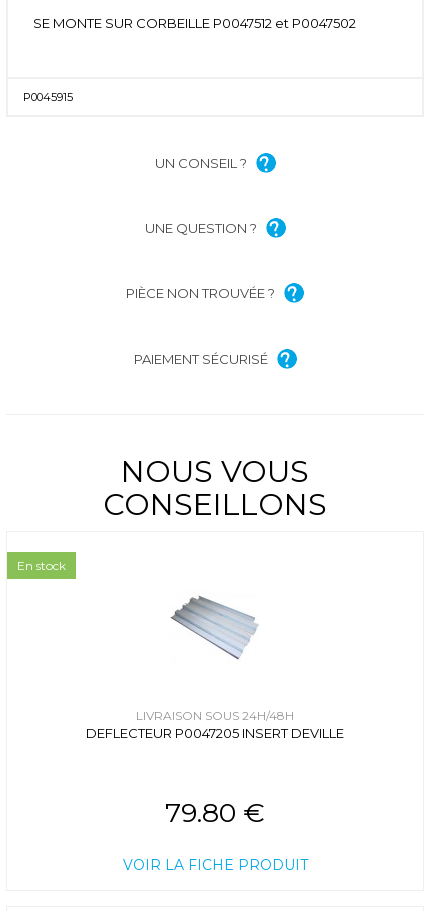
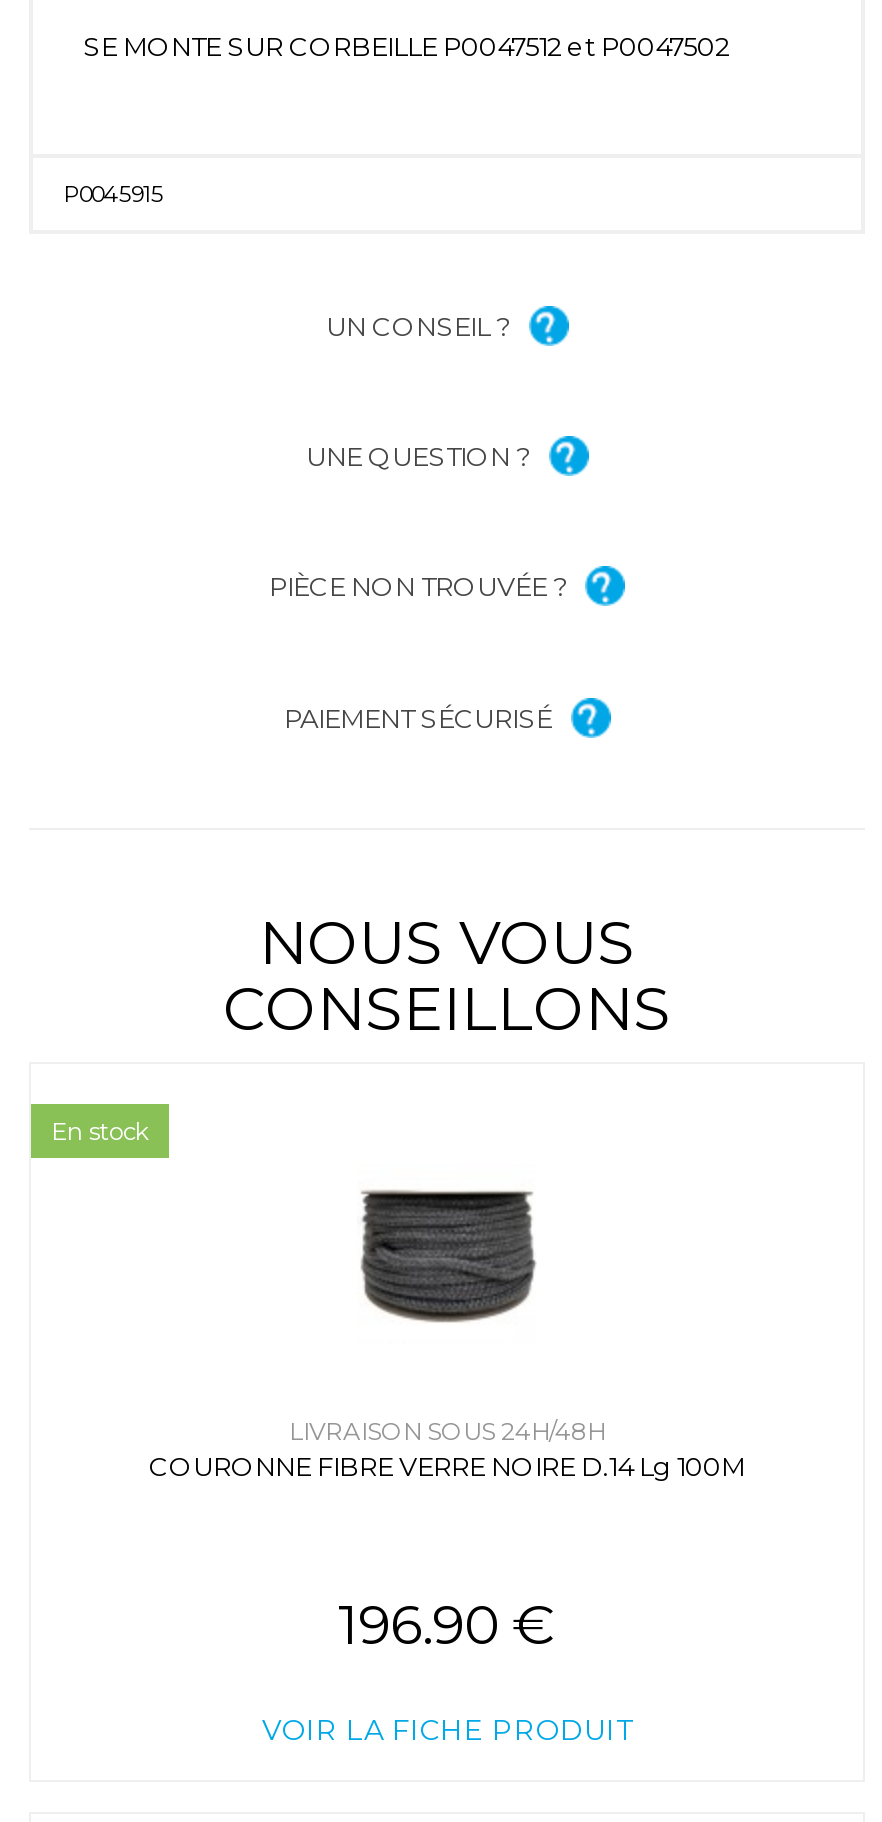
[170,595,259,661] [image] -> [359,1188,537,1324] [image]
[86,725,344,741] DEFLECTEUR P0047205 INSERT DEVILLE -> [149,1449,745,1481] COURONNE FIBRE VERRE NOIRE D.14 Lg 100M
[165,796,265,829] 79.80 € -> [338,1591,556,1657] 196.90 €

